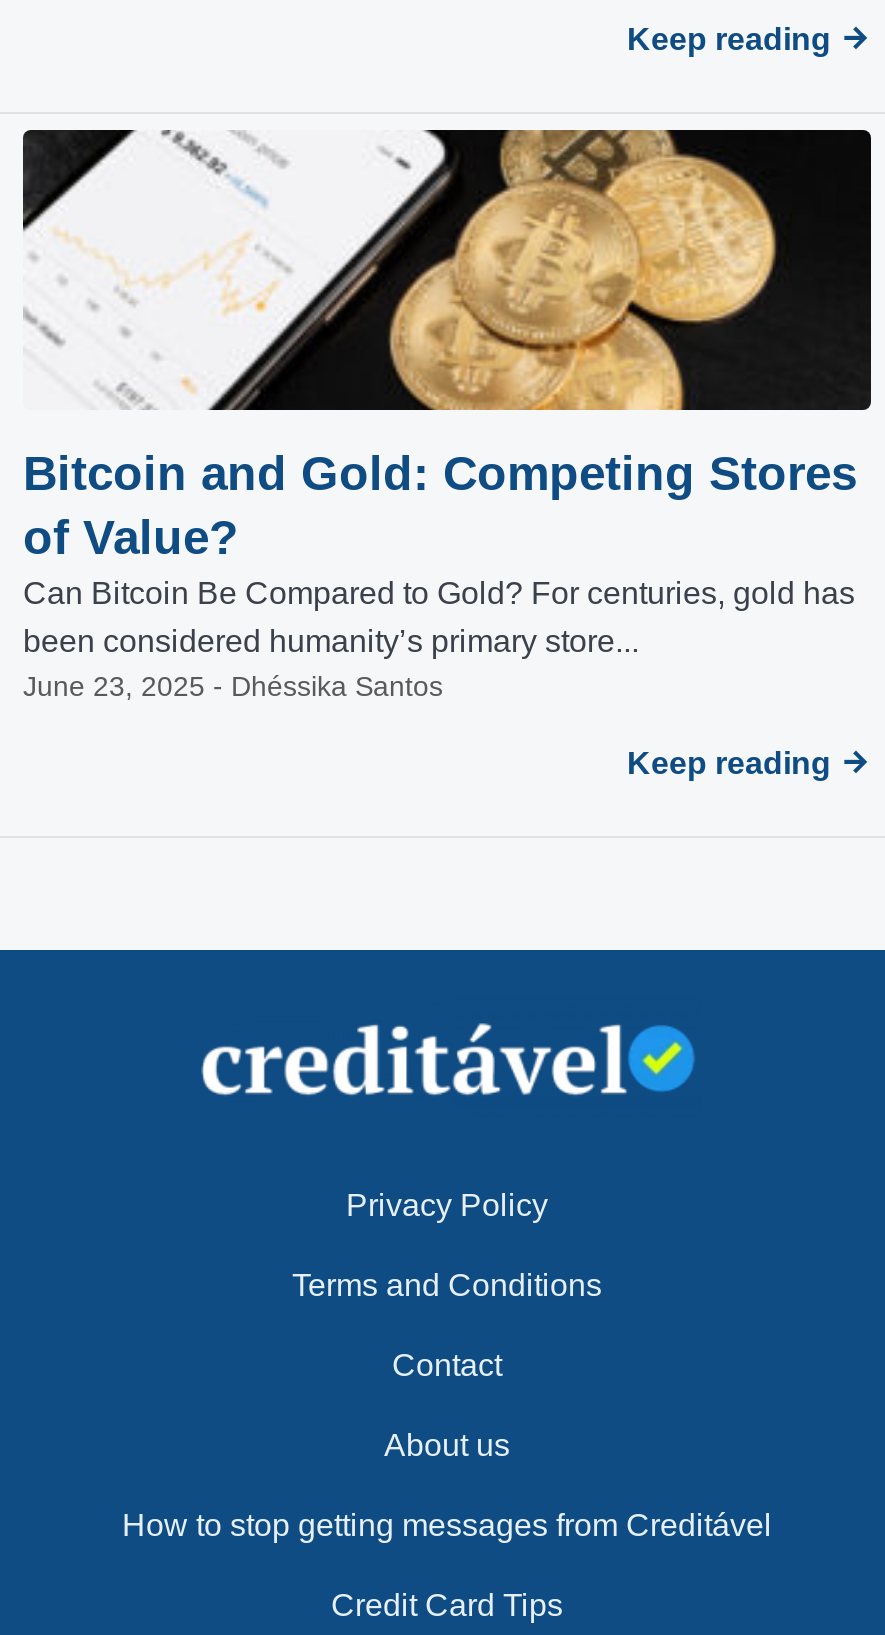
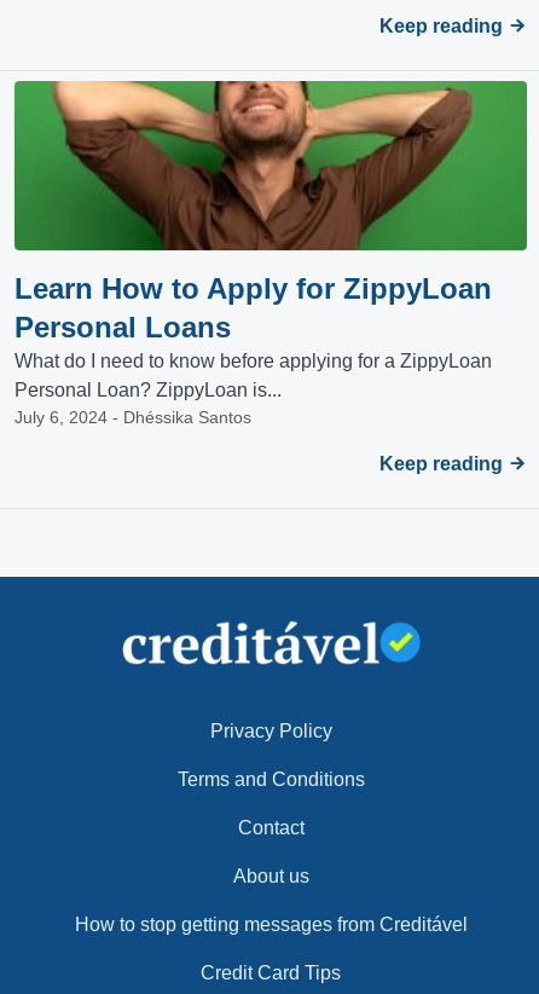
[21,128,873,702] [image] | Bitcoin and Gold: Competing Stores | of Value? | Can Bitcoin Be Compared to Gold? For centuries, gold has | been considered humanity’s primary store... | June 23, 2025 - Dhéssika Santos -> [13,80,528,427] [image] | Learn How to Apply for ZippyLoan | Personal Loans | What do I need to know before applying for a ZippyLoan | Personal Loan? ZippyLoan is... | July 6, 2024 - Dhéssika Santos

